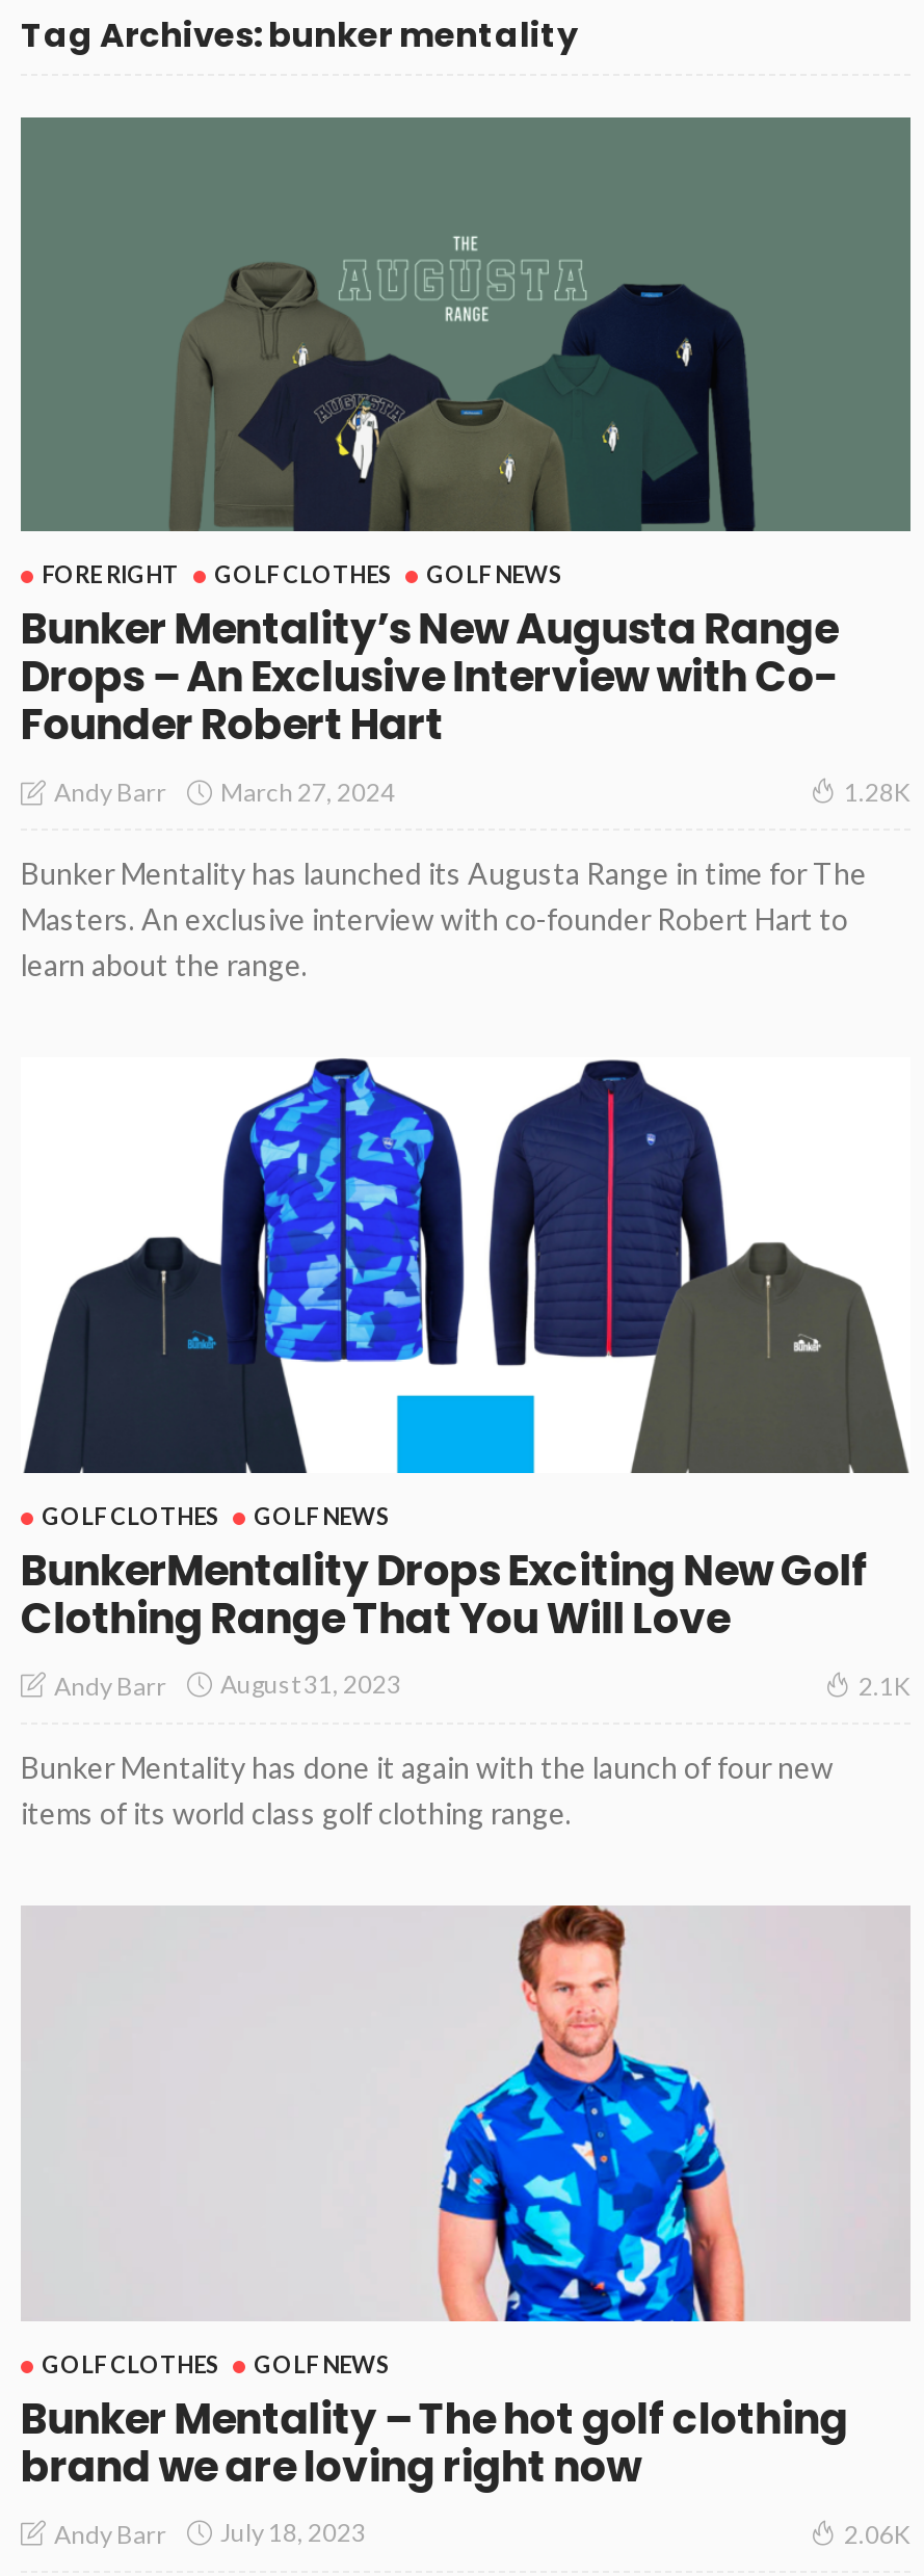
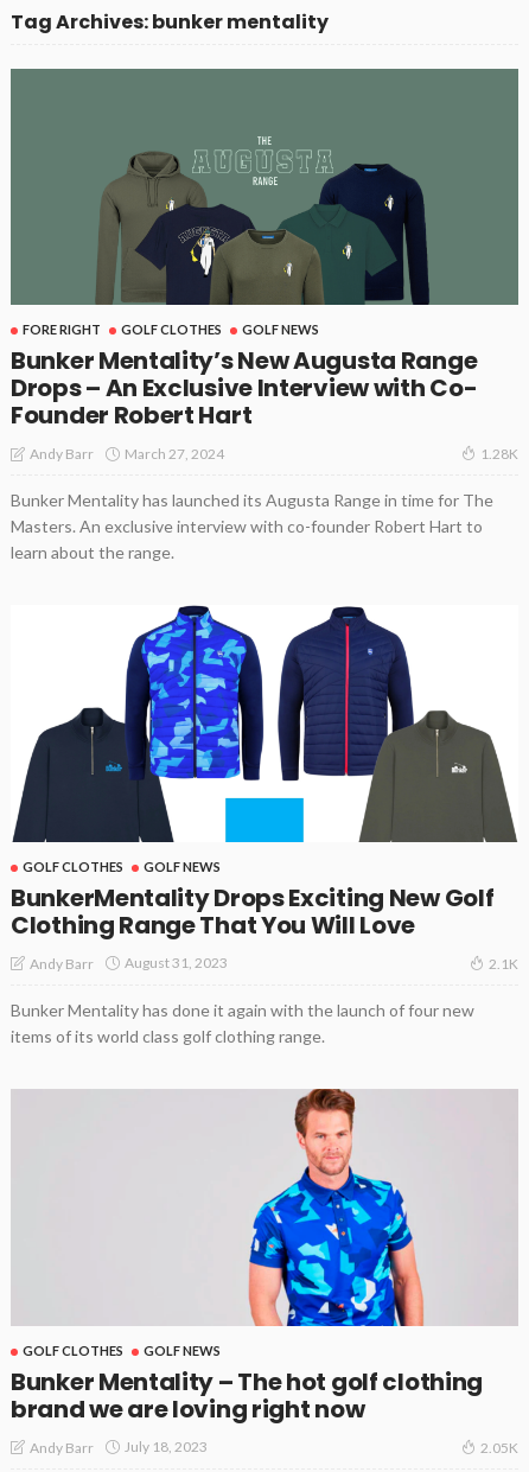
[844,2518,910,2549] 2.06K -> [480,1438,518,1456] 2.05K

